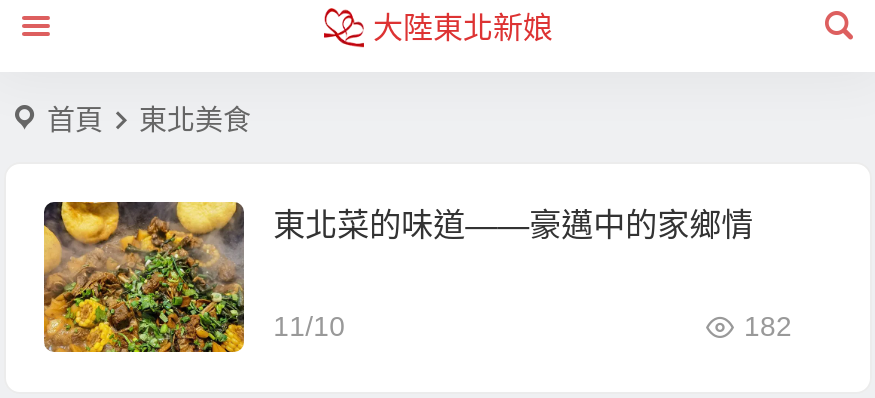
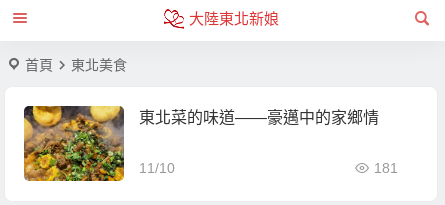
[744,310,792,342] 182 -> [374,160,398,176] 181

